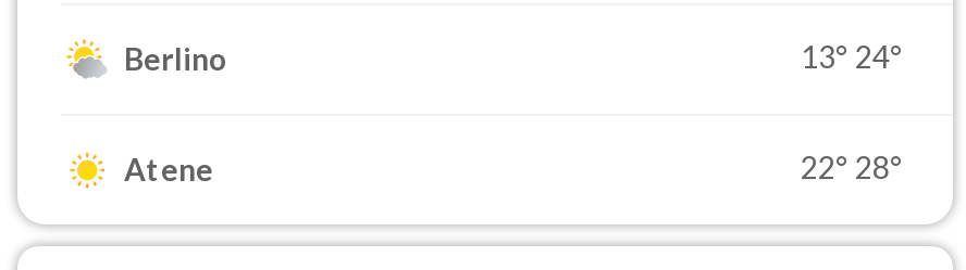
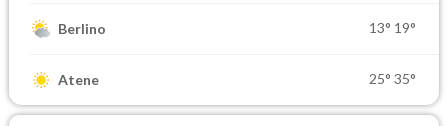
[801,39,903,75] 13° 24° -> [369,19,416,36] 13° 19°
[801,149,903,186] 22° 28° -> [369,70,416,87] 25° 35°

